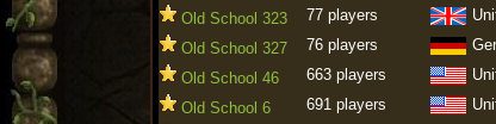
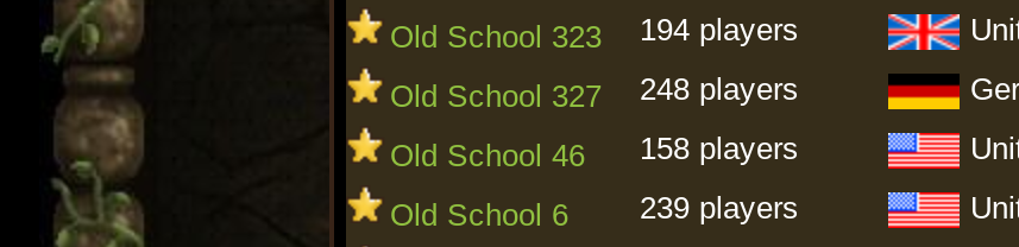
[181,6,377,27] Old School 323 77 players -> [390,12,799,55] Old School 323 194 players
[181,36,377,57] Old School 327 76 players -> [390,71,799,114] Old School 327 248 players
[181,66,386,87] Old School 46 663 players -> [390,131,799,173] Old School 46 158 players
[181,95,386,117] Old School 6 691 players -> [390,190,799,233] Old School 6 239 players

